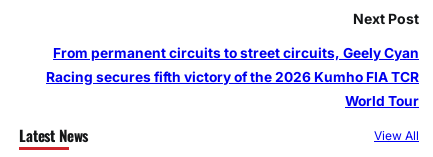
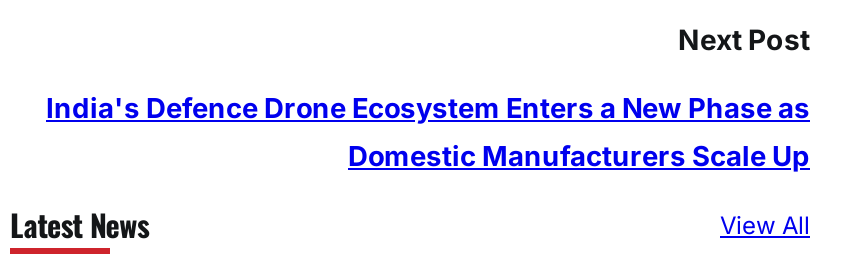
[46,45,419,109] From permanent circuits to street circuits, Geely Cyan | Racing secures fifth victory of the 2026 Kumho FIA TCR | World Tour -> [46,91,810,171] India's Defence Drone Ecosystem Enters a New Phase as | Domestic Manufacturers Scale Up

